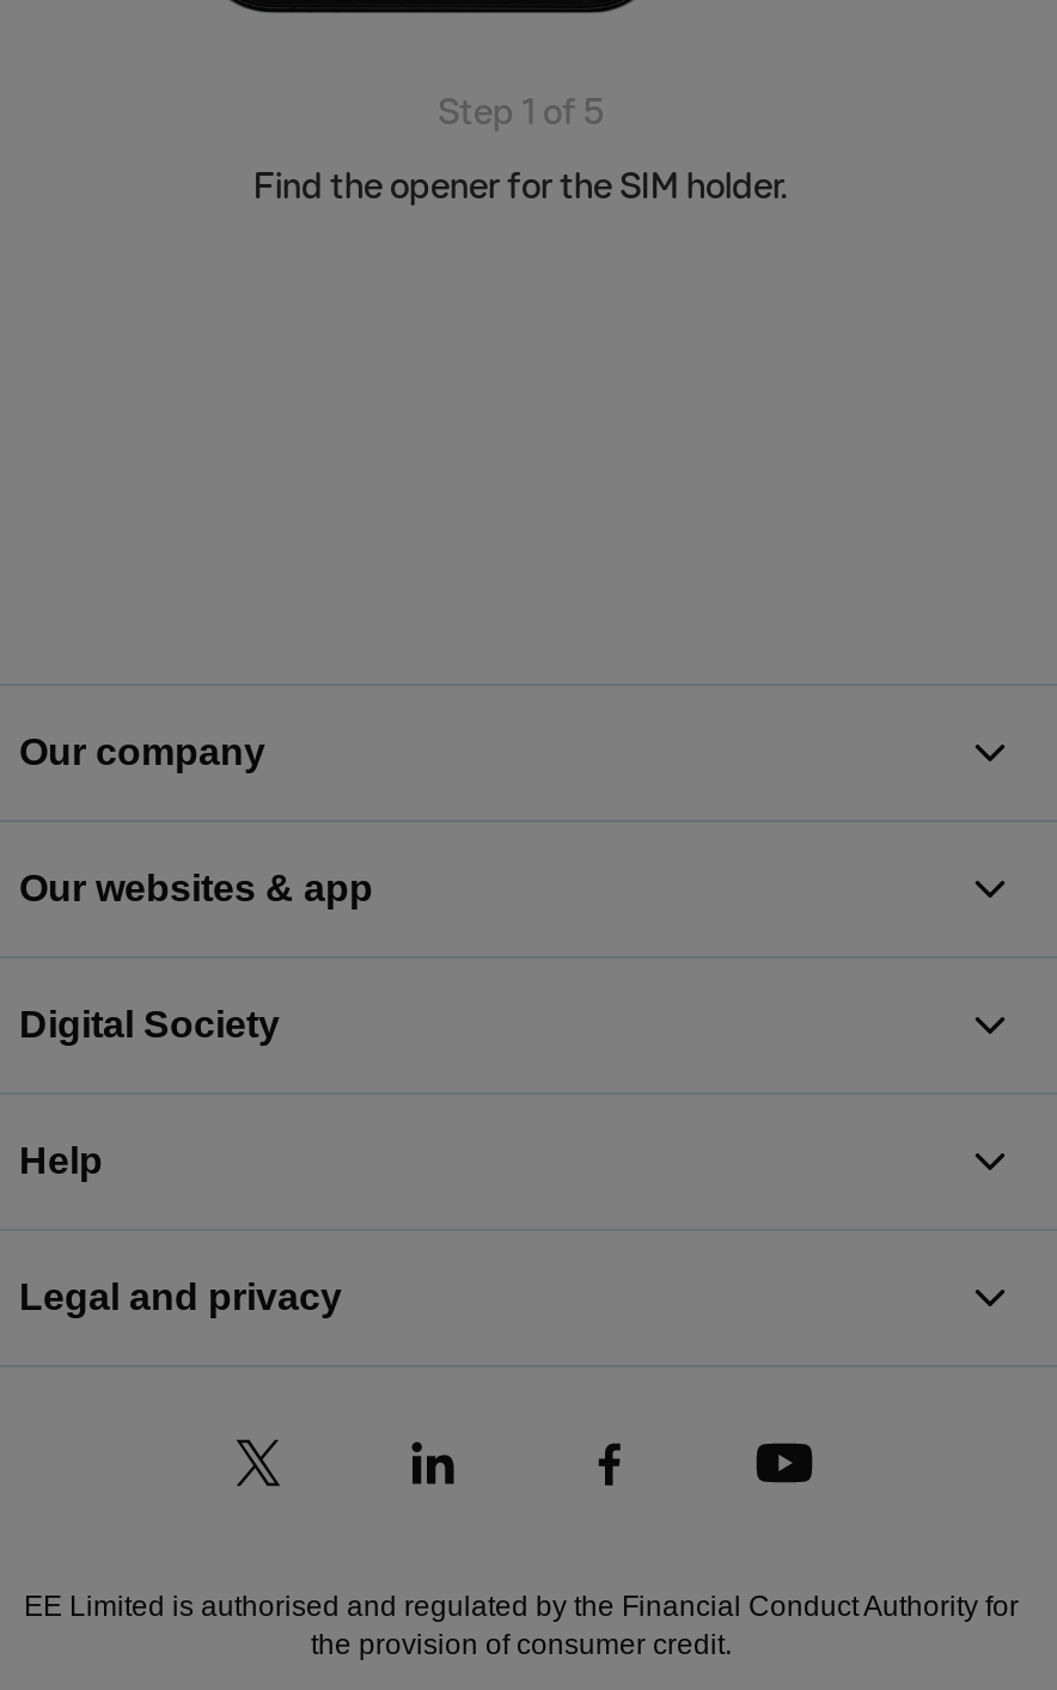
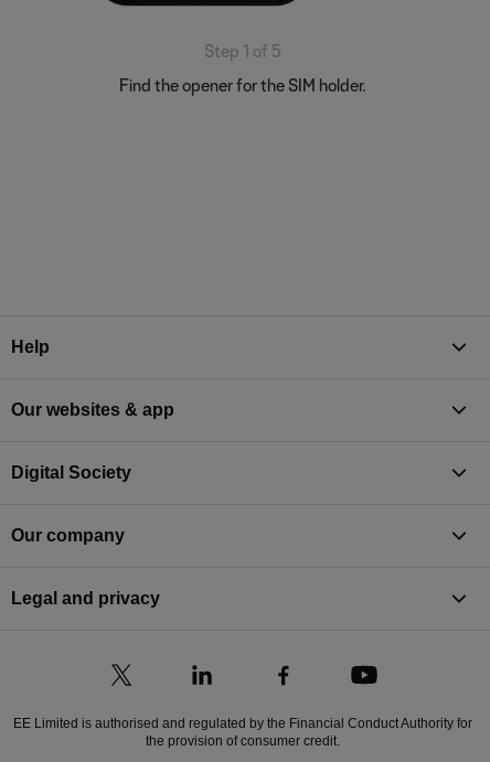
moved [19,731,265,772] -> [11,526,125,545]: Our company
moved [19,1140,103,1181] -> [11,337,50,356]: Help

